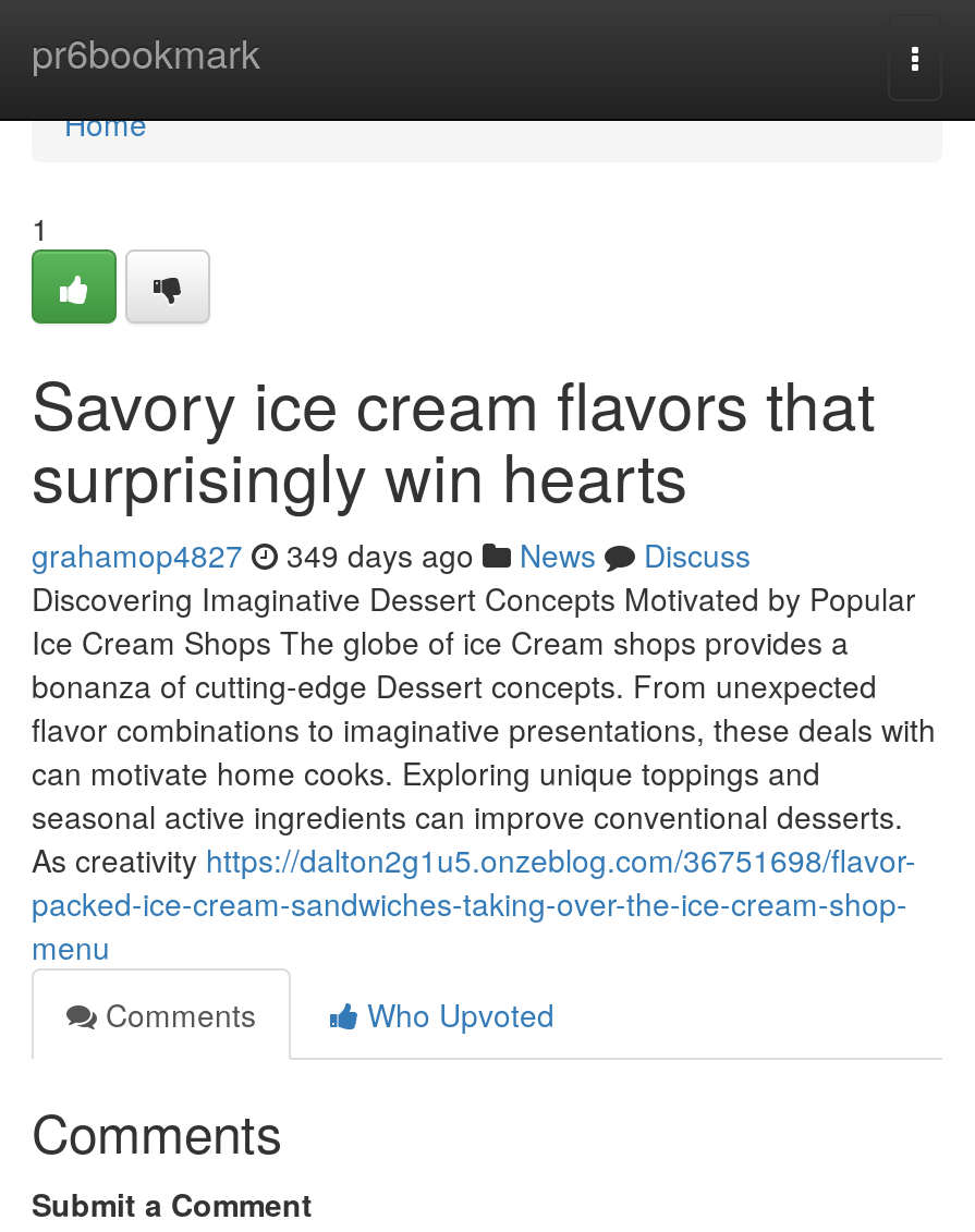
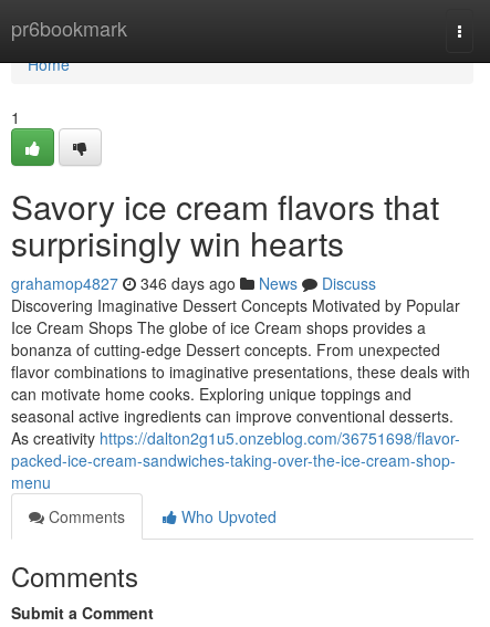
[32,533,751,576] grahamop4827 349 days ago News Discuss -> [11,272,376,294] grahamop4827 346 days ago News Discuss

